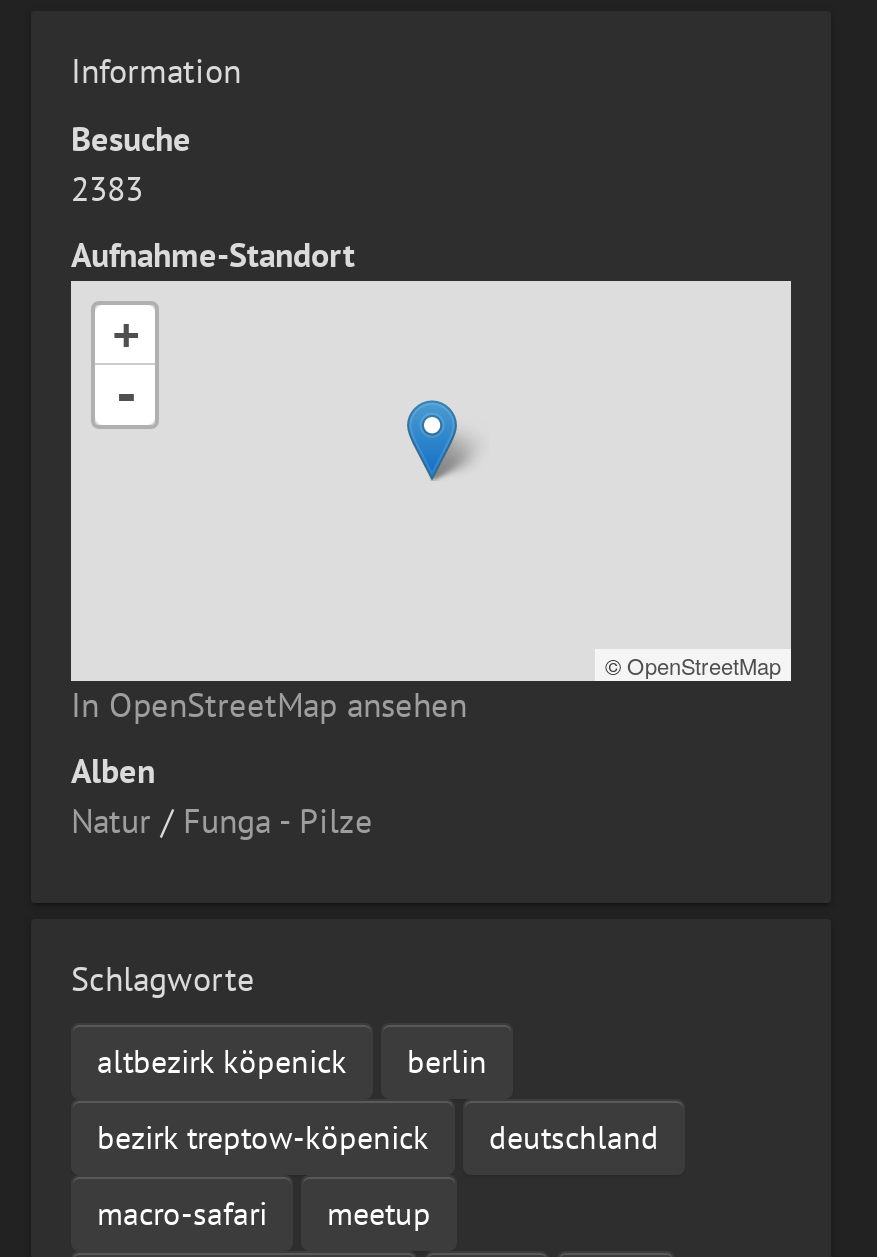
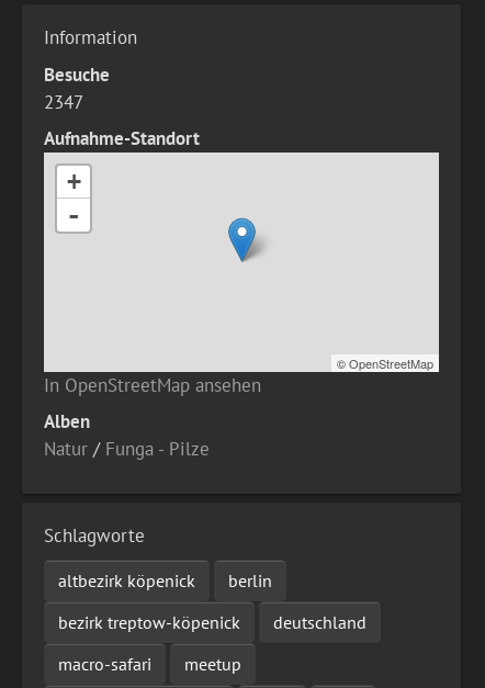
[71,167,143,211] 2383 -> [44,90,83,114] 2347

